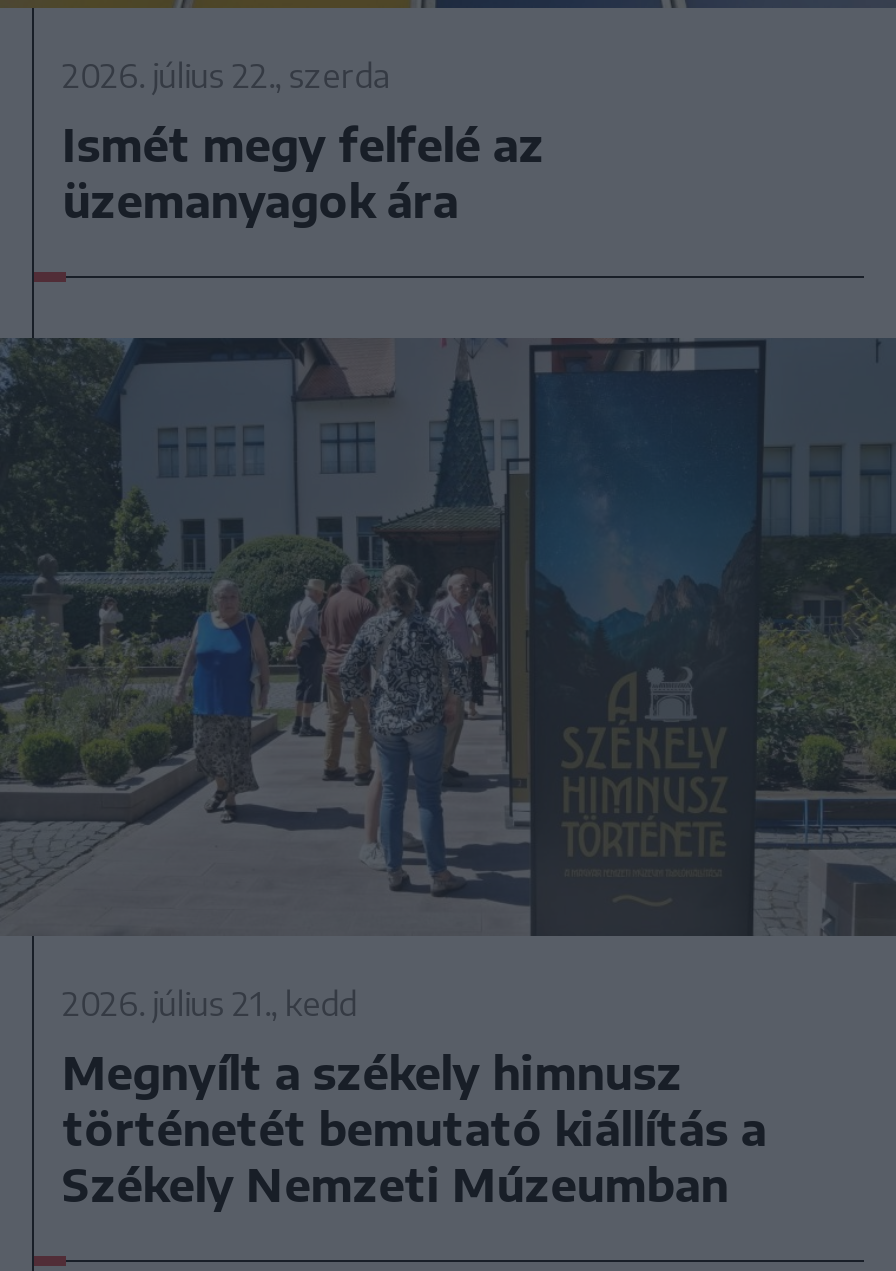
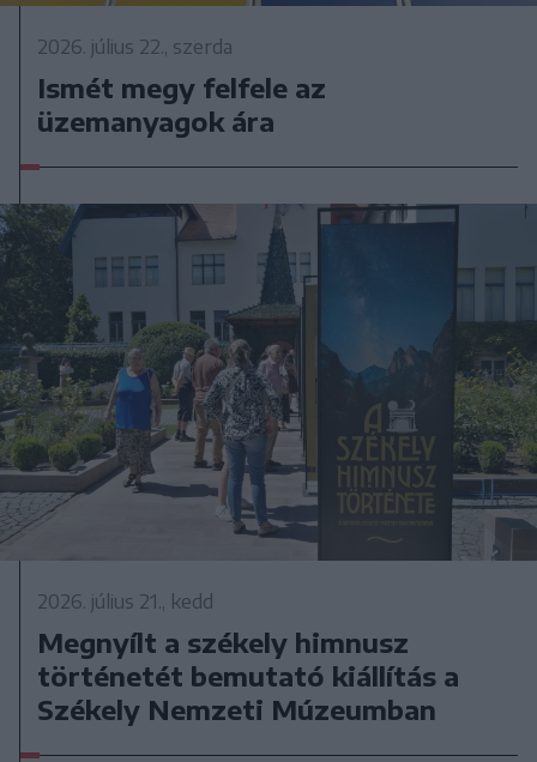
[62,117,544,173] Ismét megy felfelé az -> [37,70,326,104] Ismét megy felfele az

